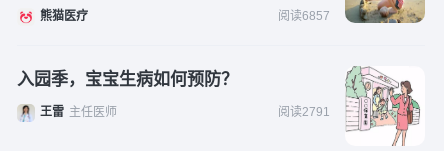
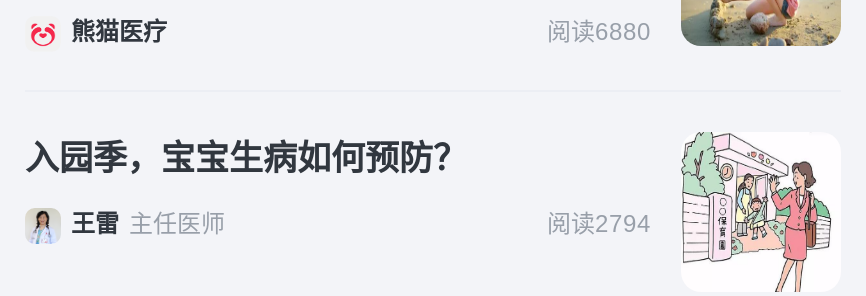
[278,9,330,23] 阅读6857 -> [547,18,651,46] 阅读6880
[278,105,330,119] 阅读2791 -> [547,210,651,238] 阅读2794

